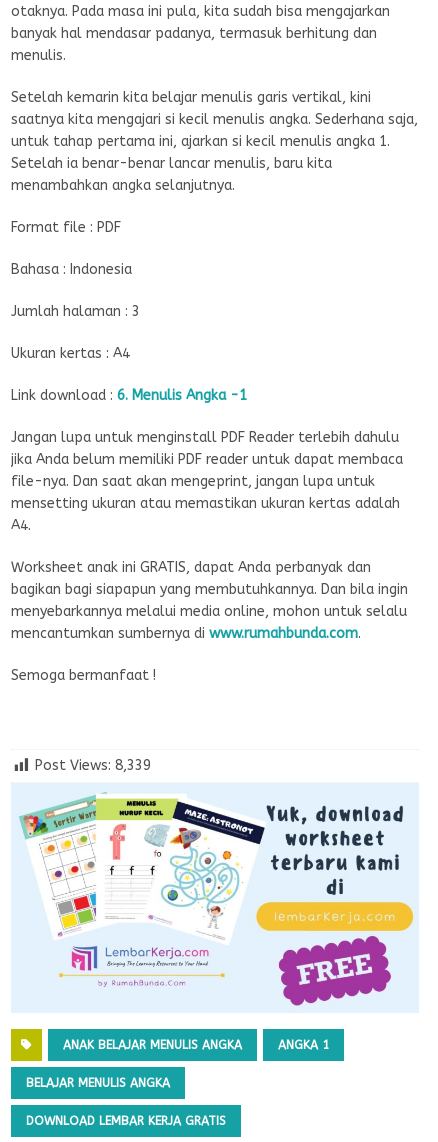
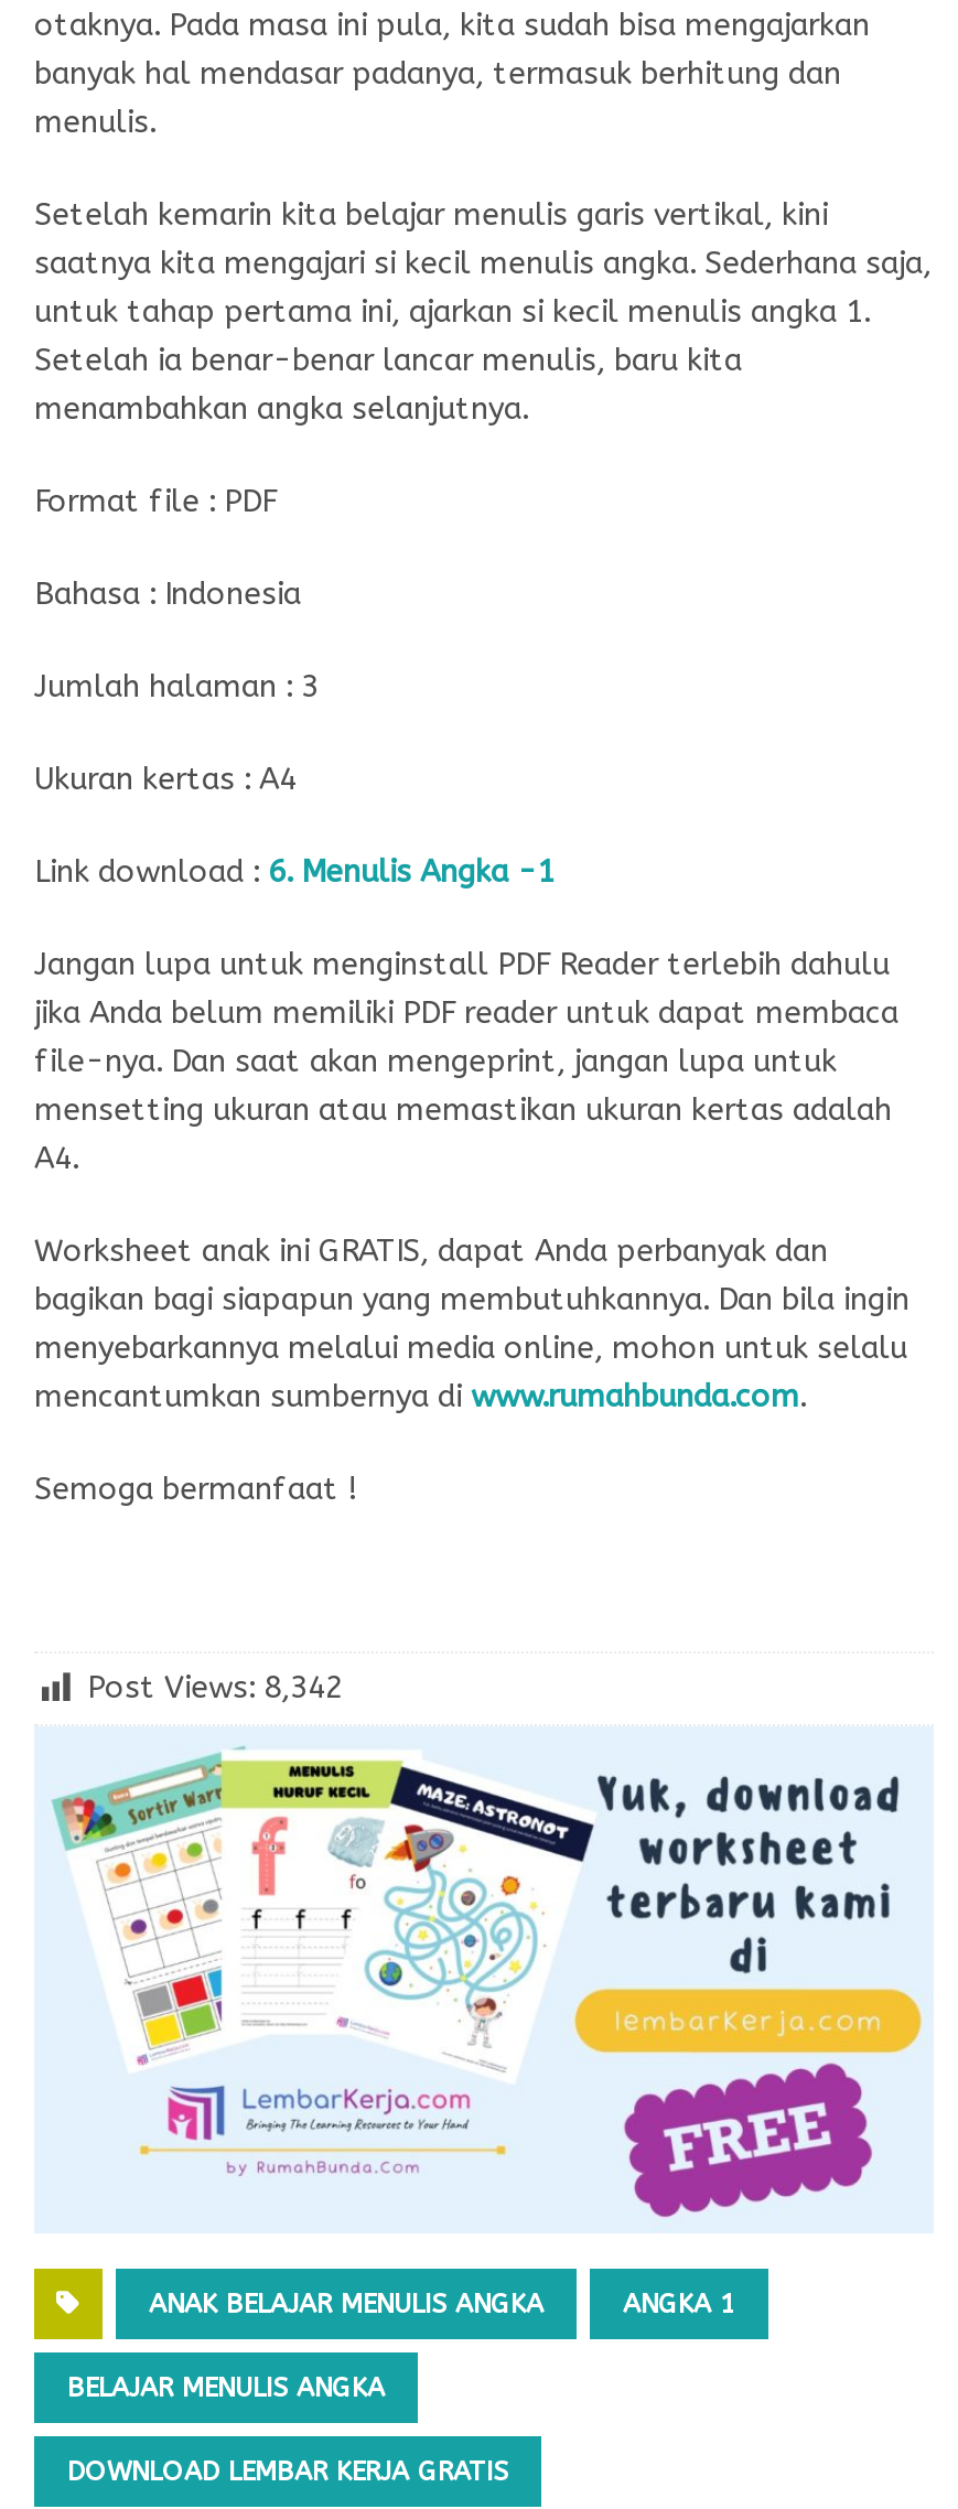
[35,757,151,774] Post Views: 8,339 -> [87,1670,343,1707] Post Views: 8,342

